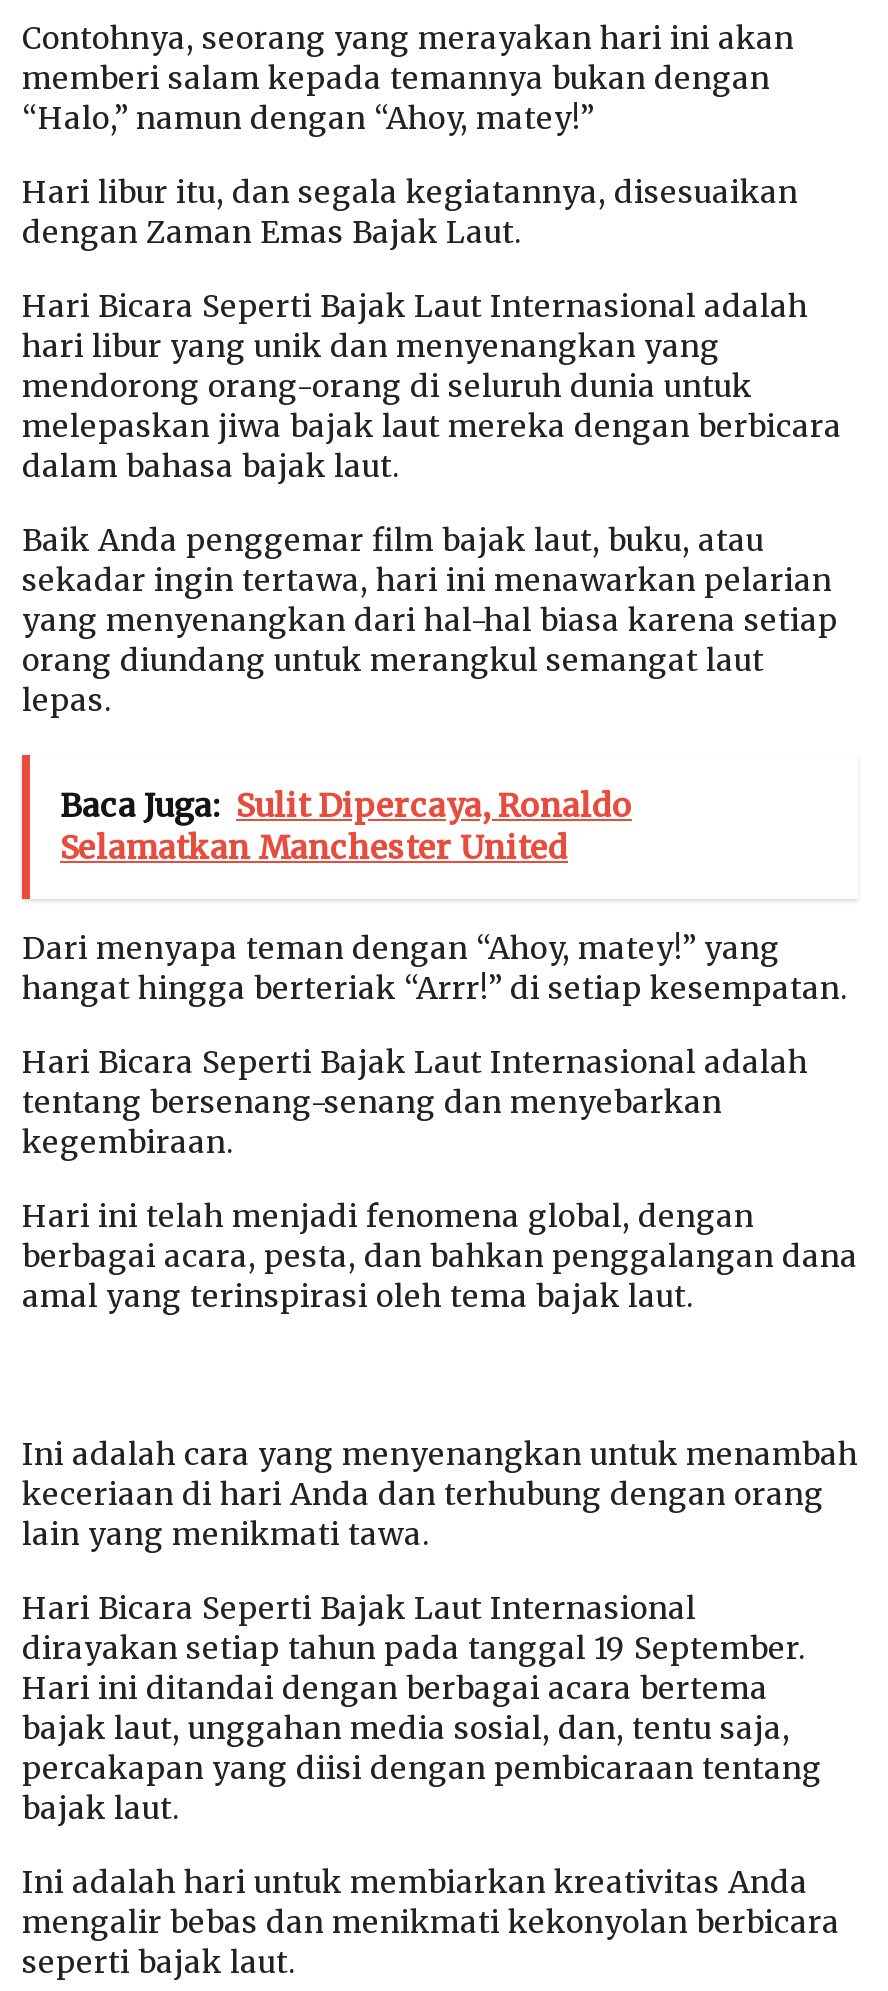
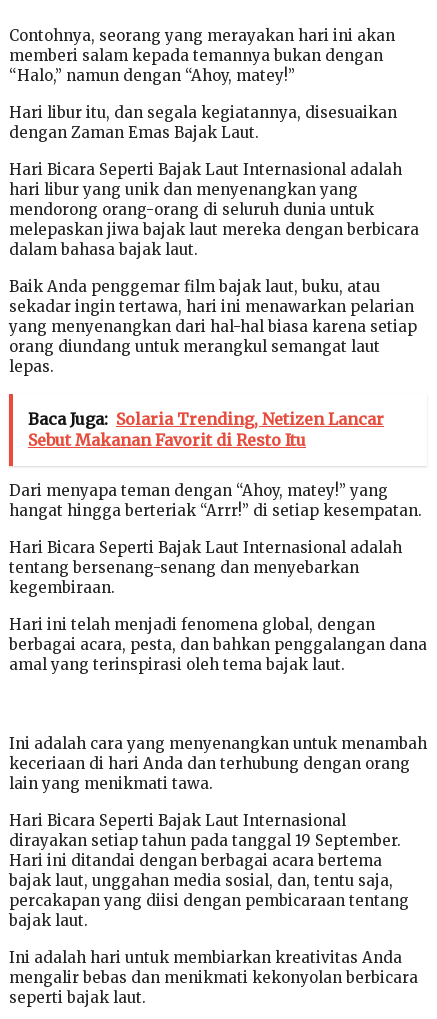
[60,784,632,866] Baca Juga: Sulit Dipercaya, Ronaldo | Selamatkan Manchester United -> [28,408,384,449] Baca Juga: Solaria Trending, Netizen Lancar | Sebut Makanan Favorit di Resto Itu

